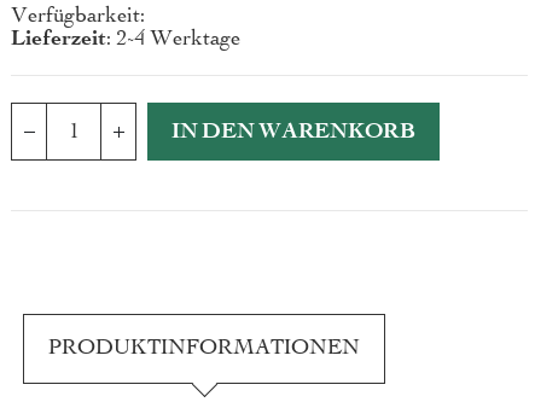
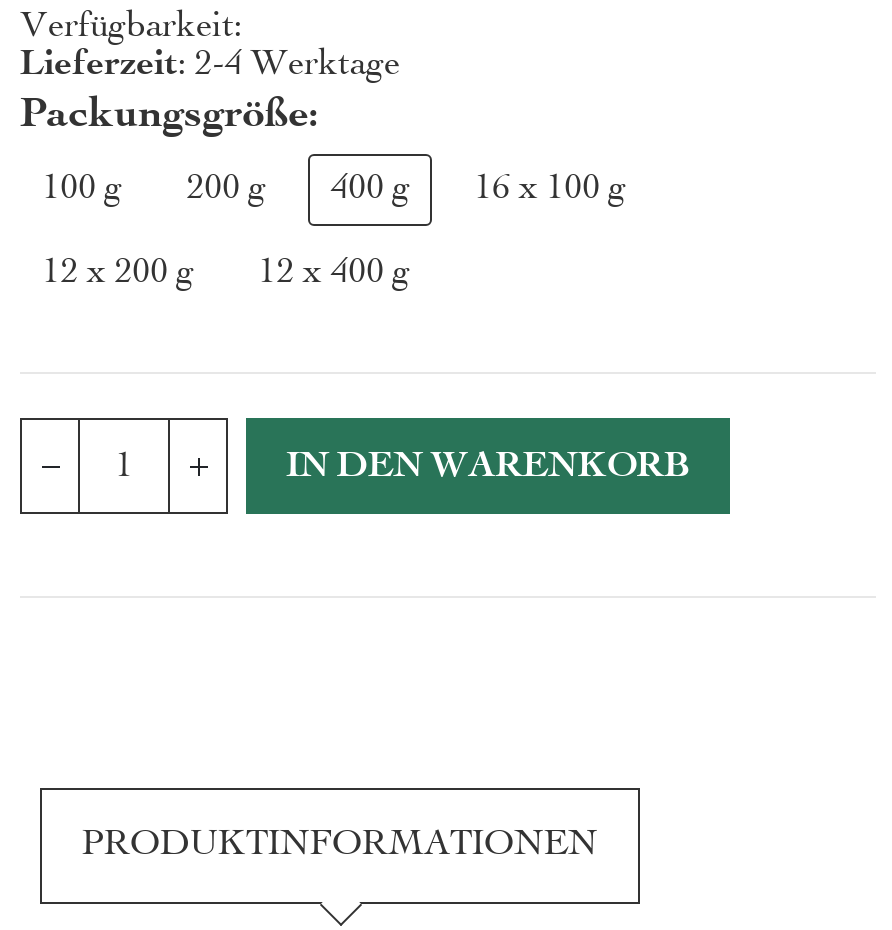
none -> [20,93,626,291] Packungsgröße | 100 g | 200 g | 400 g | 16 x 100 g | 12 x 200 g | 12 x 400 g

